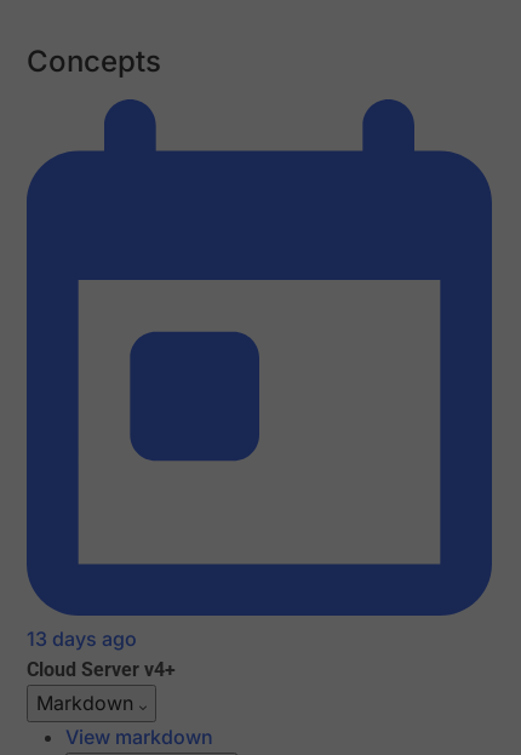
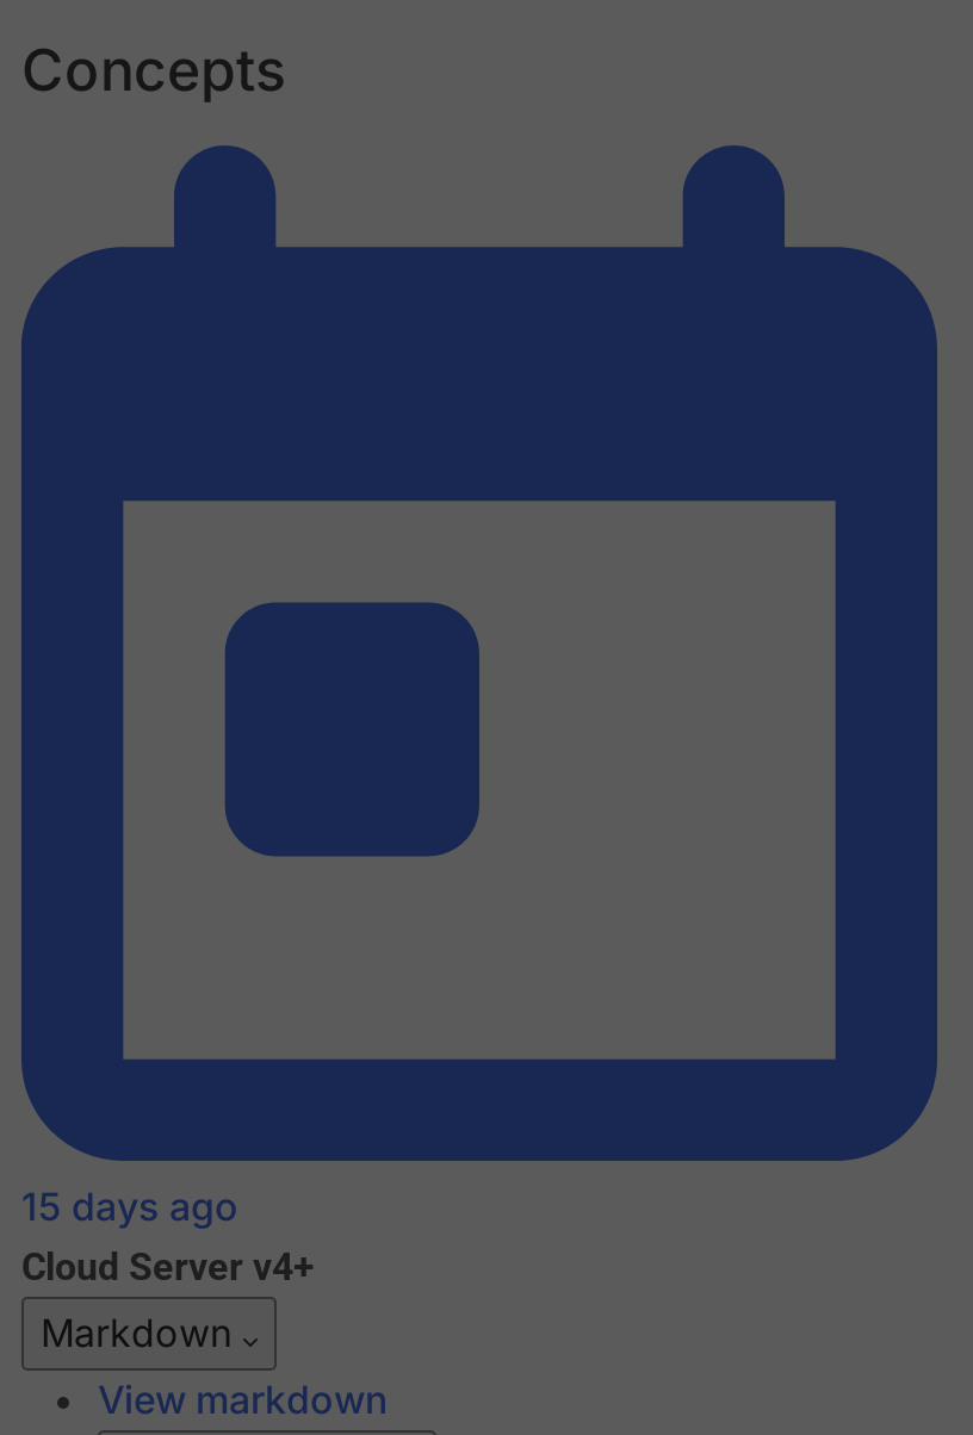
[27,627,137,651] 13 days ago -> [21,1184,238,1231] 15 days ago

